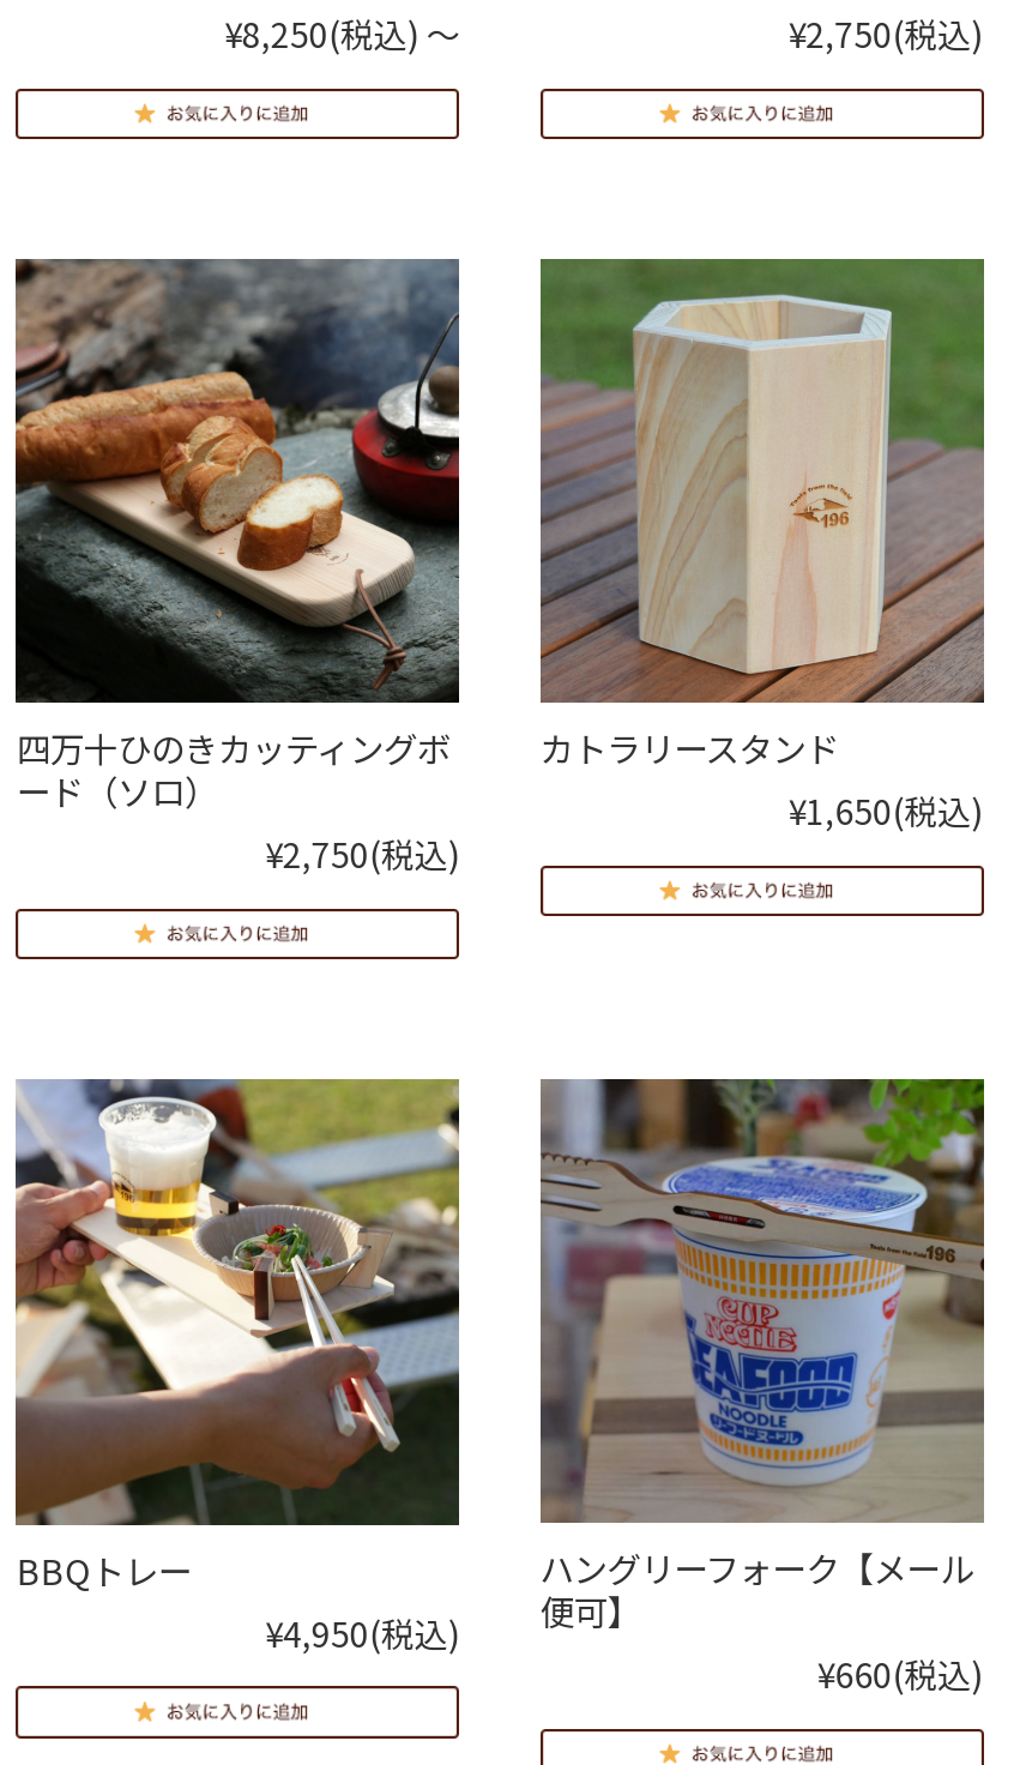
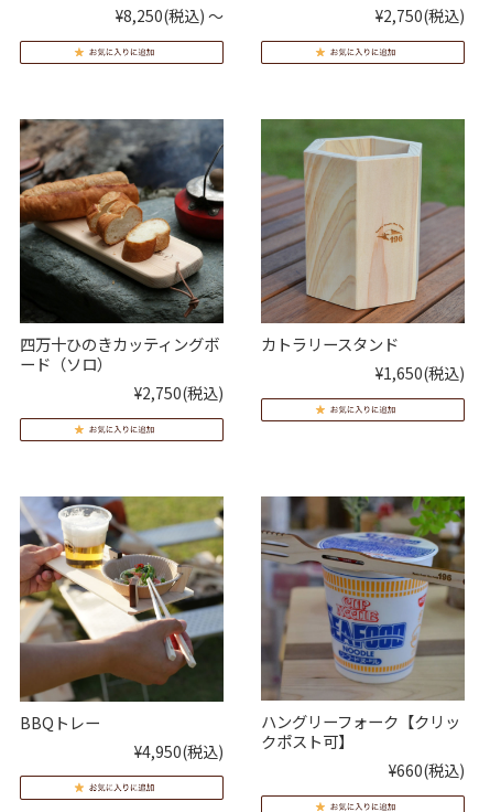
[540,1542,973,1635] ハングリーフォーク【メール | 便可】 -> [261,709,460,752] ハングリーフォーク【クリッ | クポスト可】

